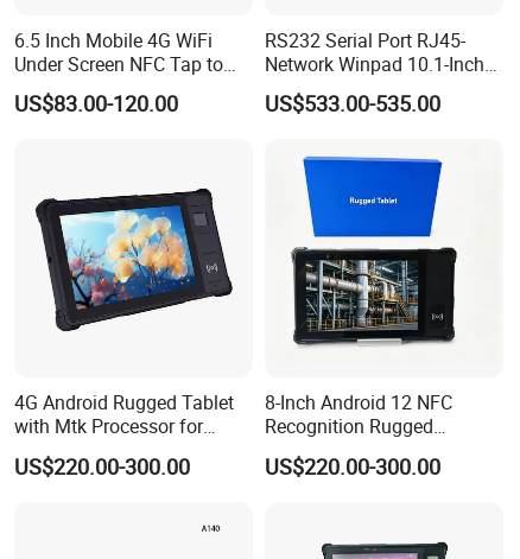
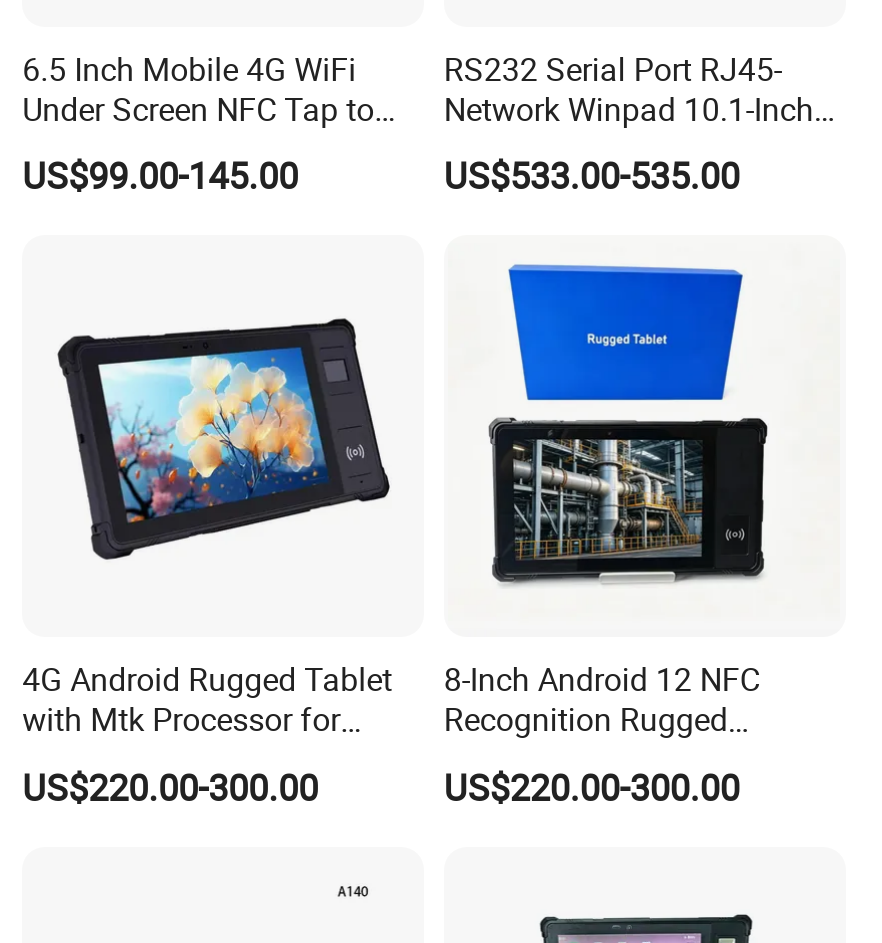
[14,89,178,118] US$83.00-120.00 -> [22,151,298,199] US$99.00-145.00

